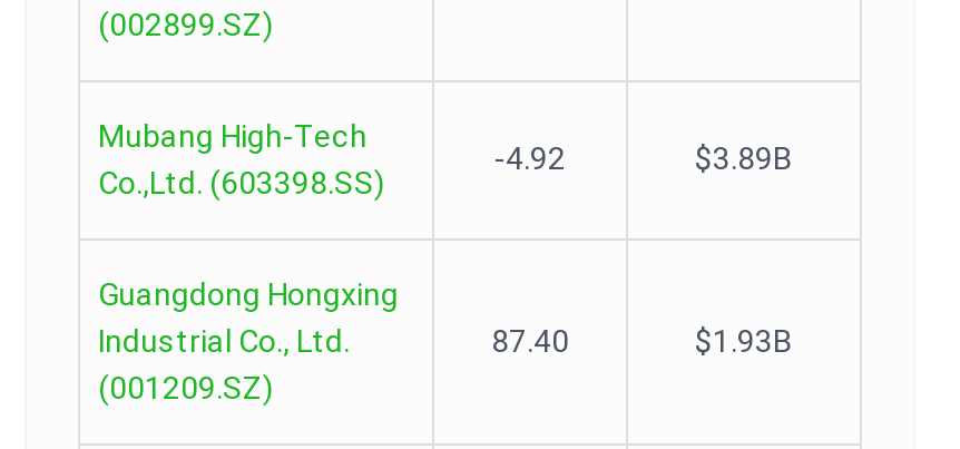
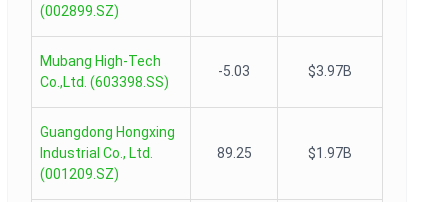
[494,140,793,176] -4.92 | $3.89B -> [218,63,352,79] -5.03 | $3.97B
[491,323,793,359] 87.40 | $1.93B -> [216,145,352,161] 89.25 | $1.97B

